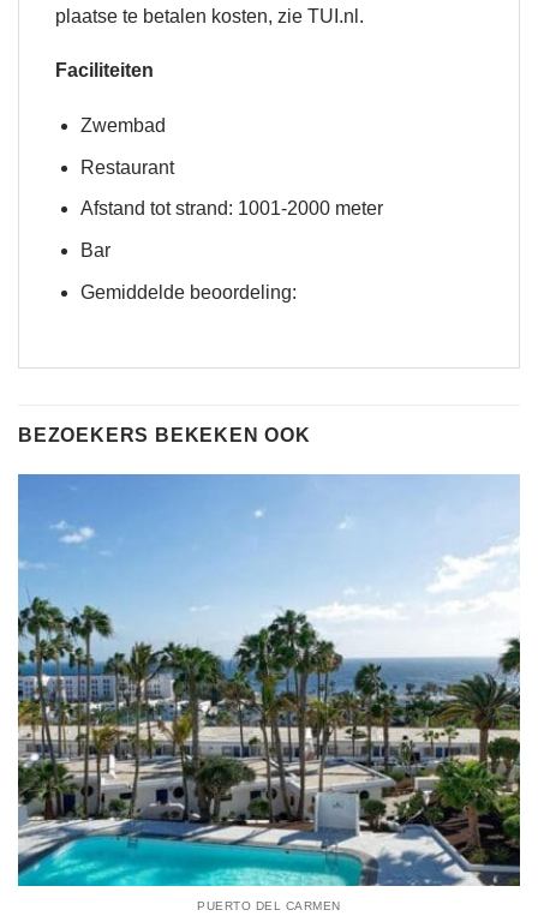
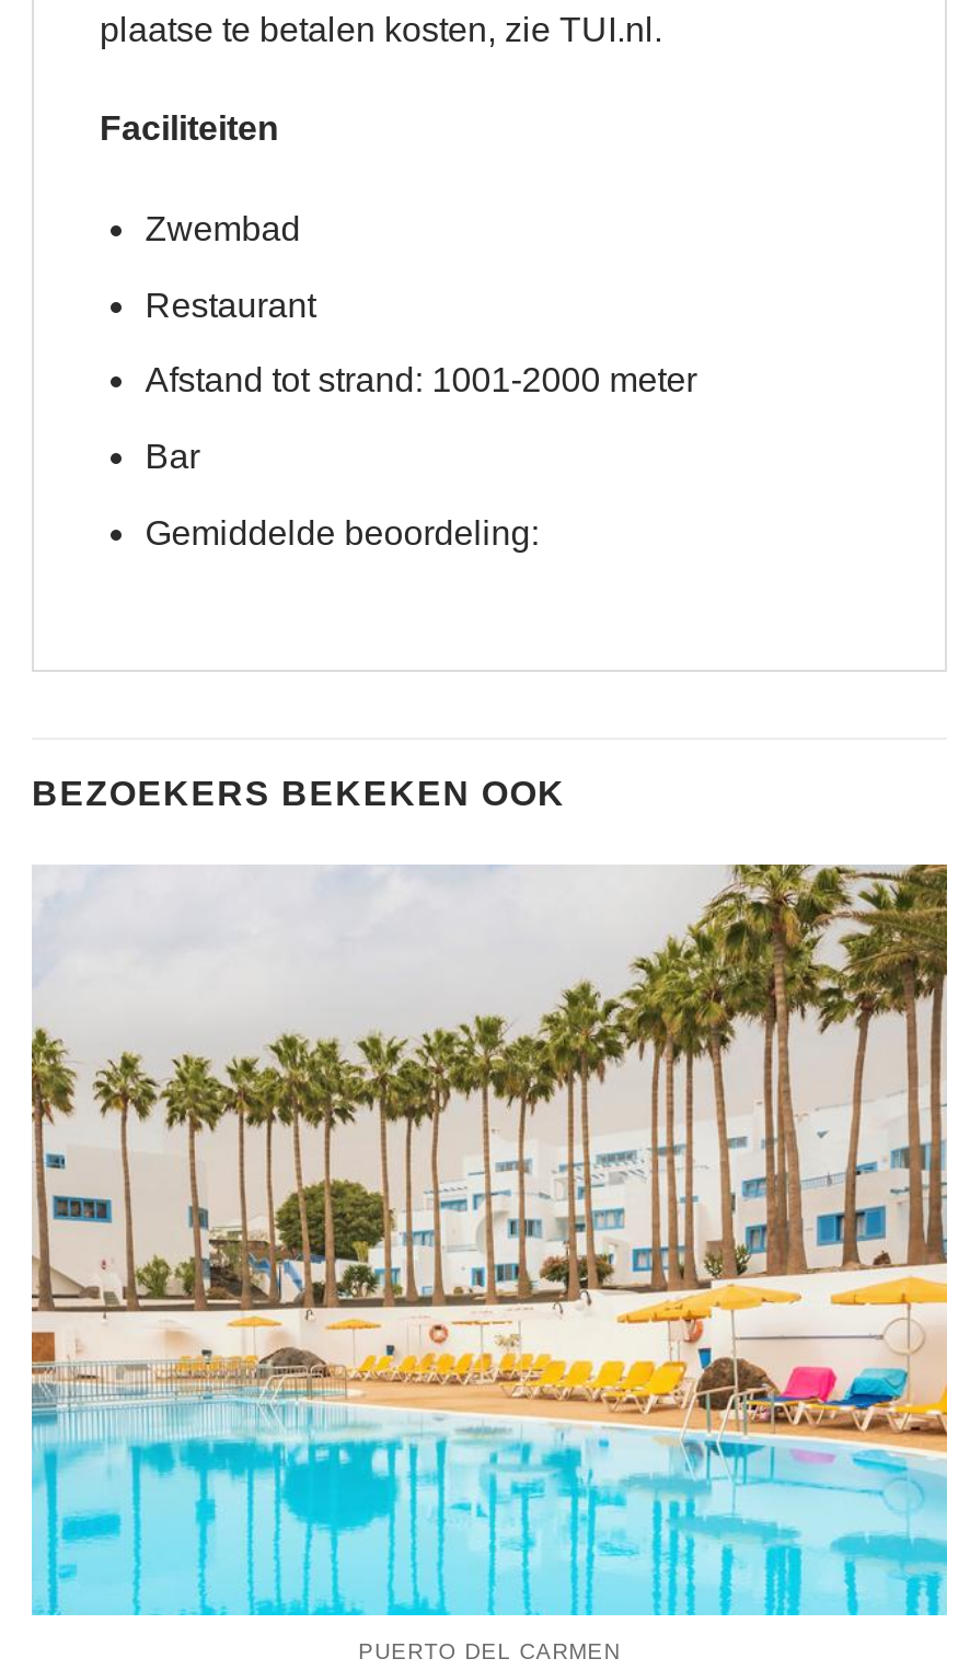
[17,473,521,887] [image] -> [30,862,949,1617] [image]

